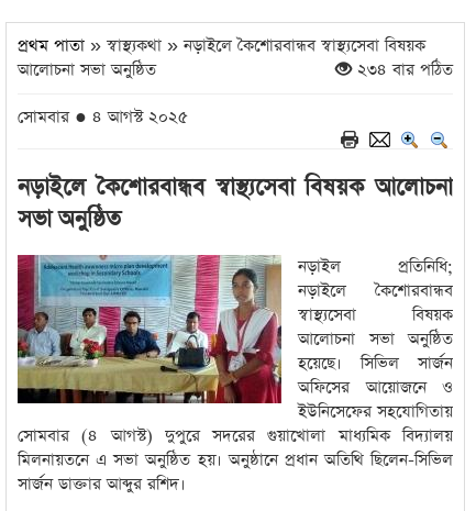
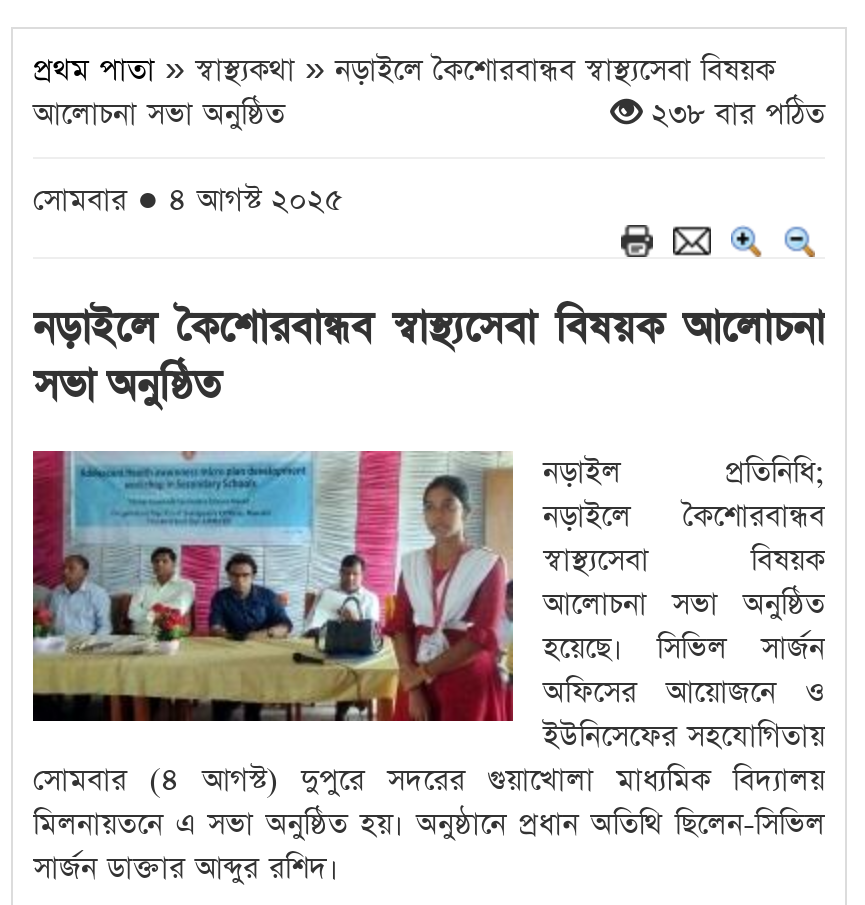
[352,59,453,82] ২৩৪ বার পঠিত -> [641,94,825,136] ২৩৮ বার পঠিত

